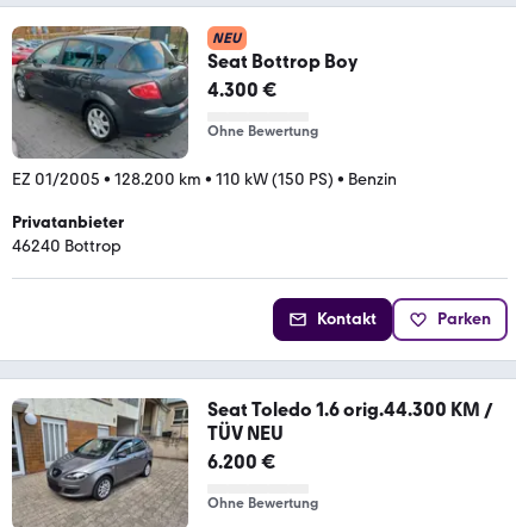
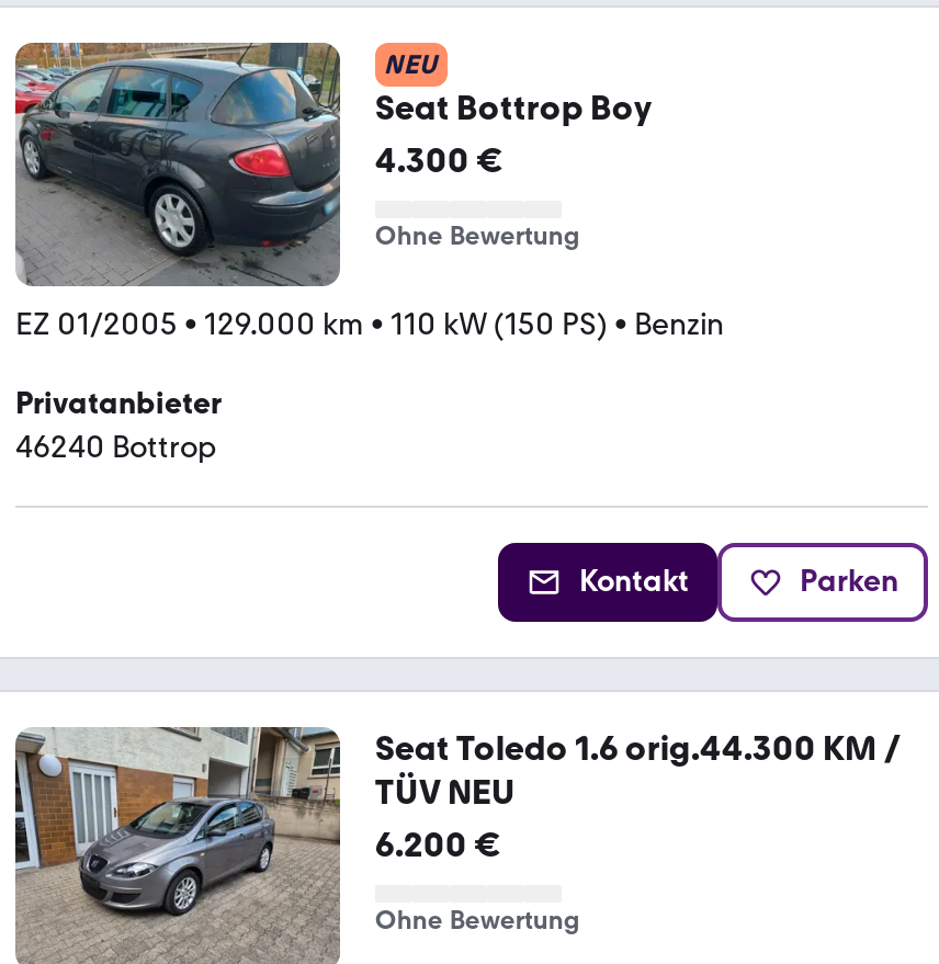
[12,169,397,189] EZ 01/2005 • 128.200 km • 110 kW (150 PS) • Benzin -> [15,305,724,342] EZ 01/2005 • 129.000 km • 110 kW (150 PS) • Benzin

